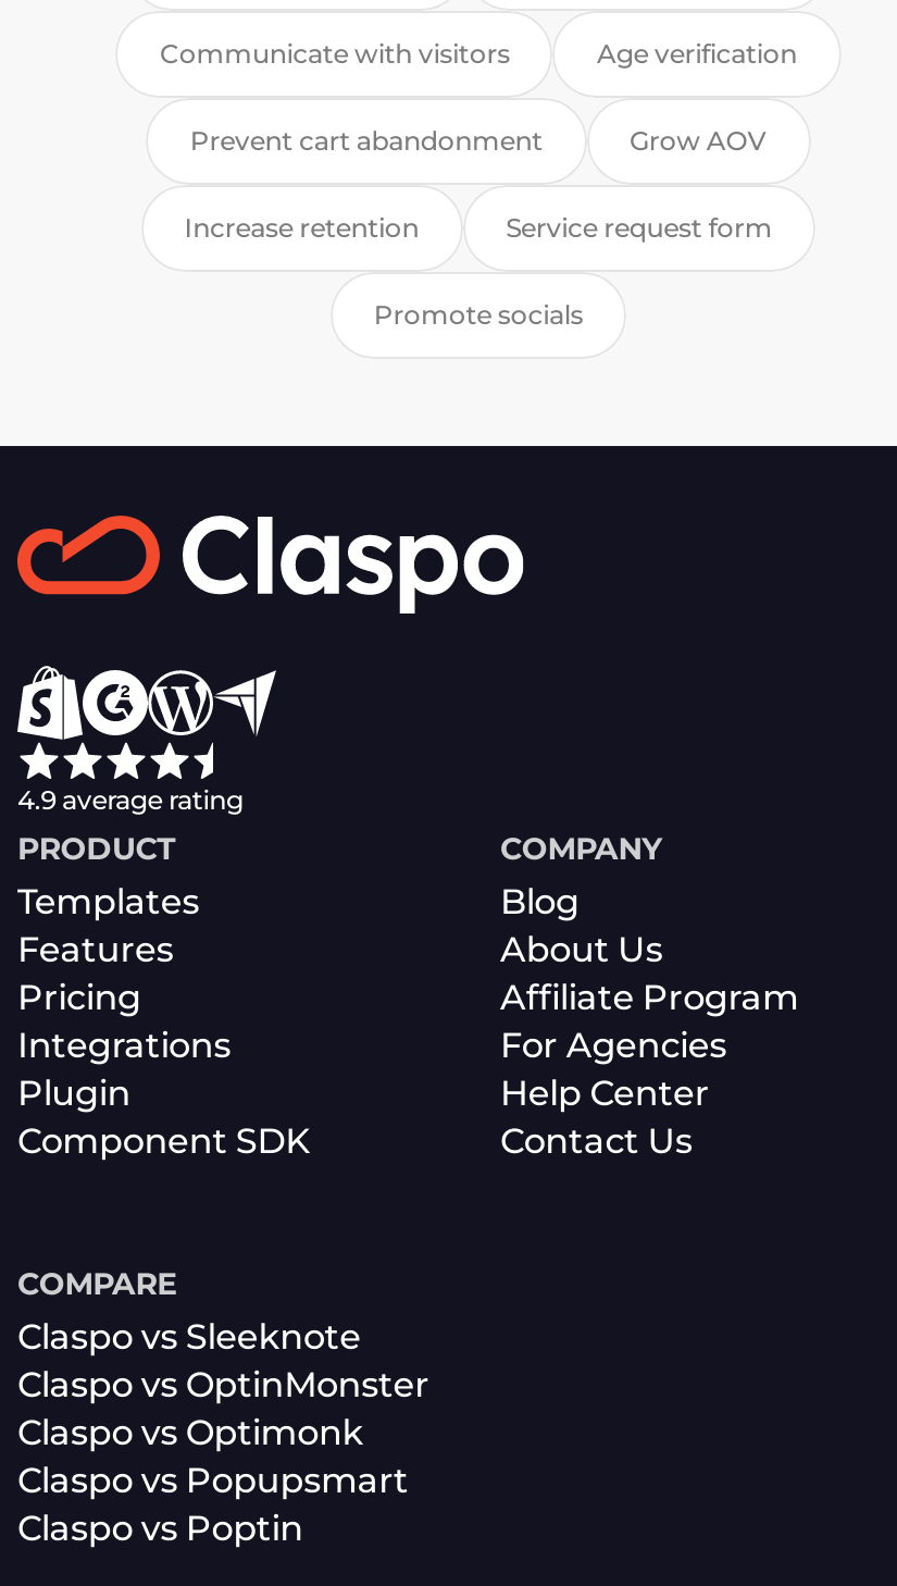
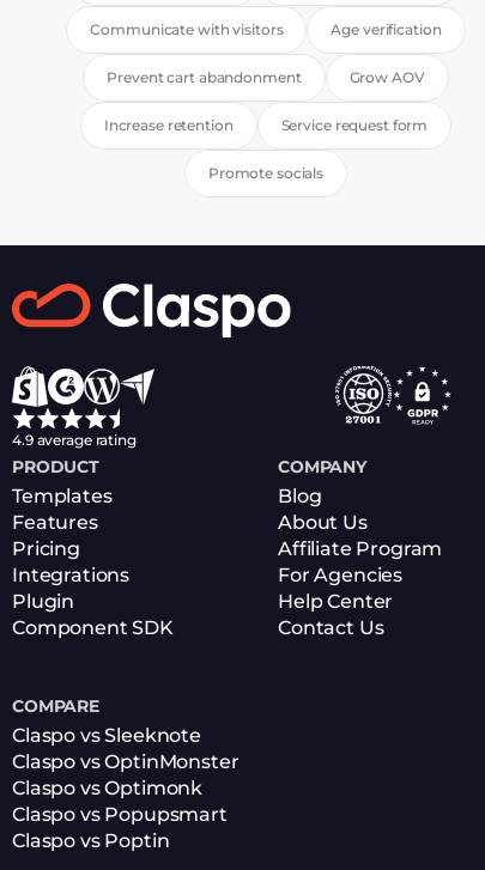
none -> [334,365,451,425] [image]

